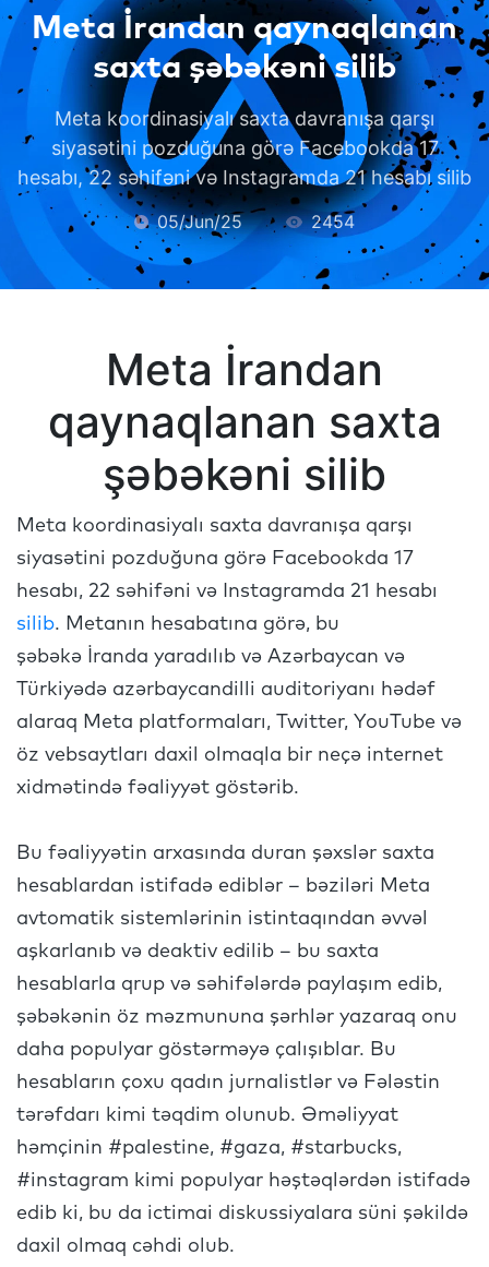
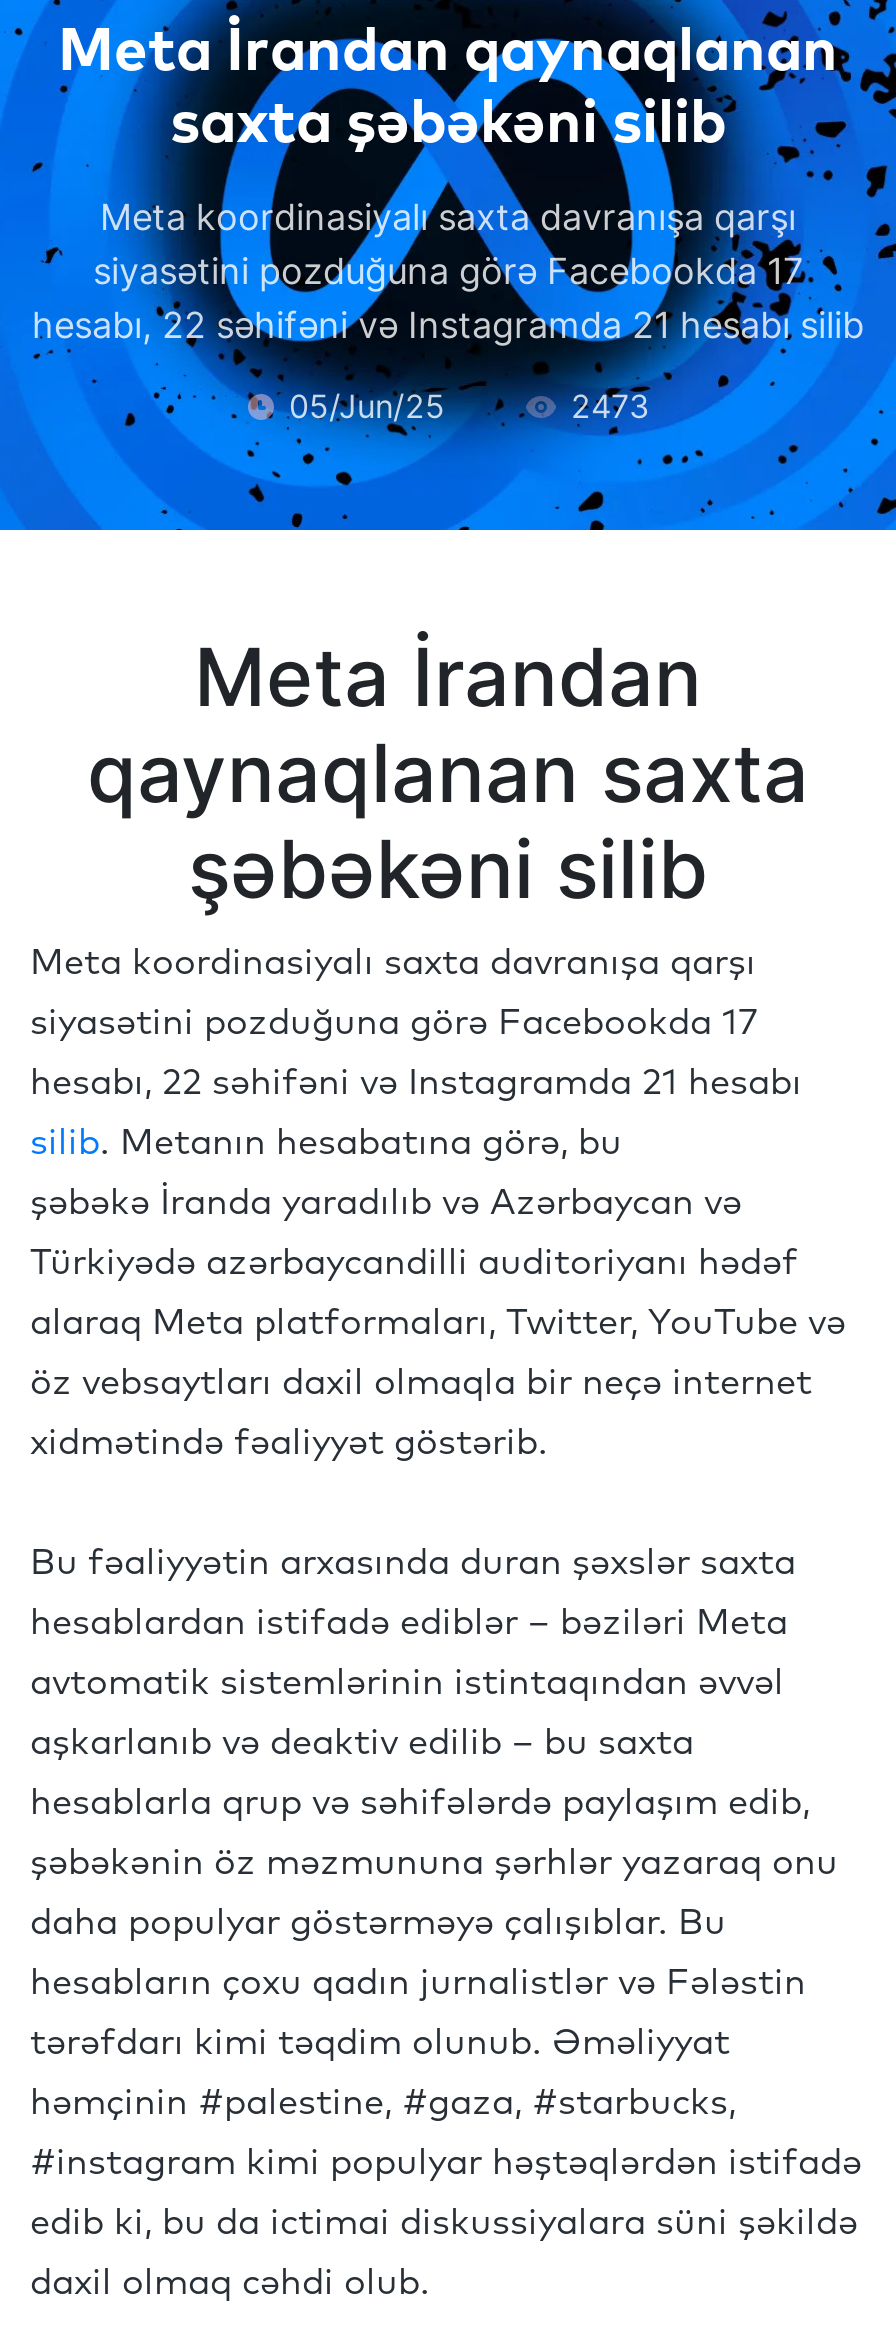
[311,211,355,232] 2454 -> [571,386,649,426] 2473

